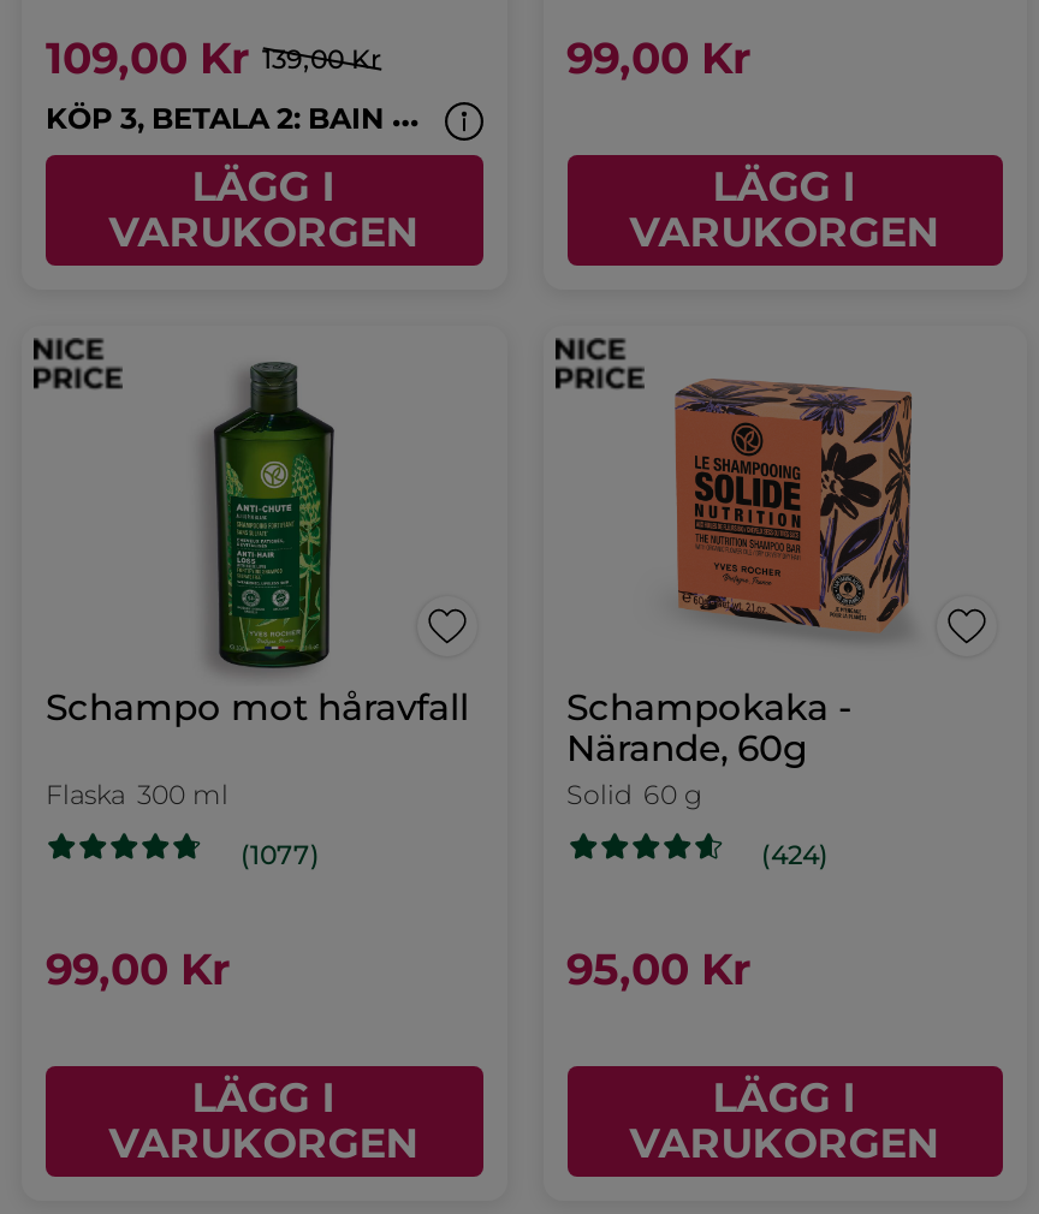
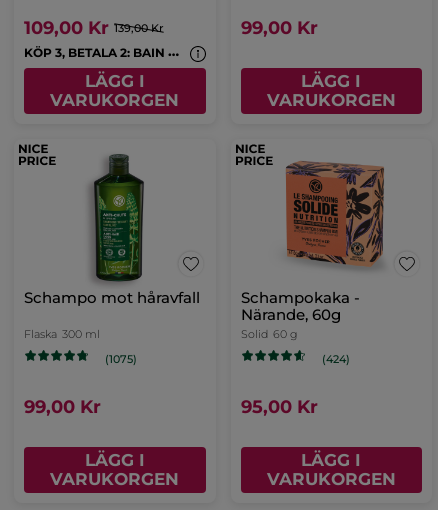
[241,839,320,873] (1077) -> [105,352,137,366] (1075)

